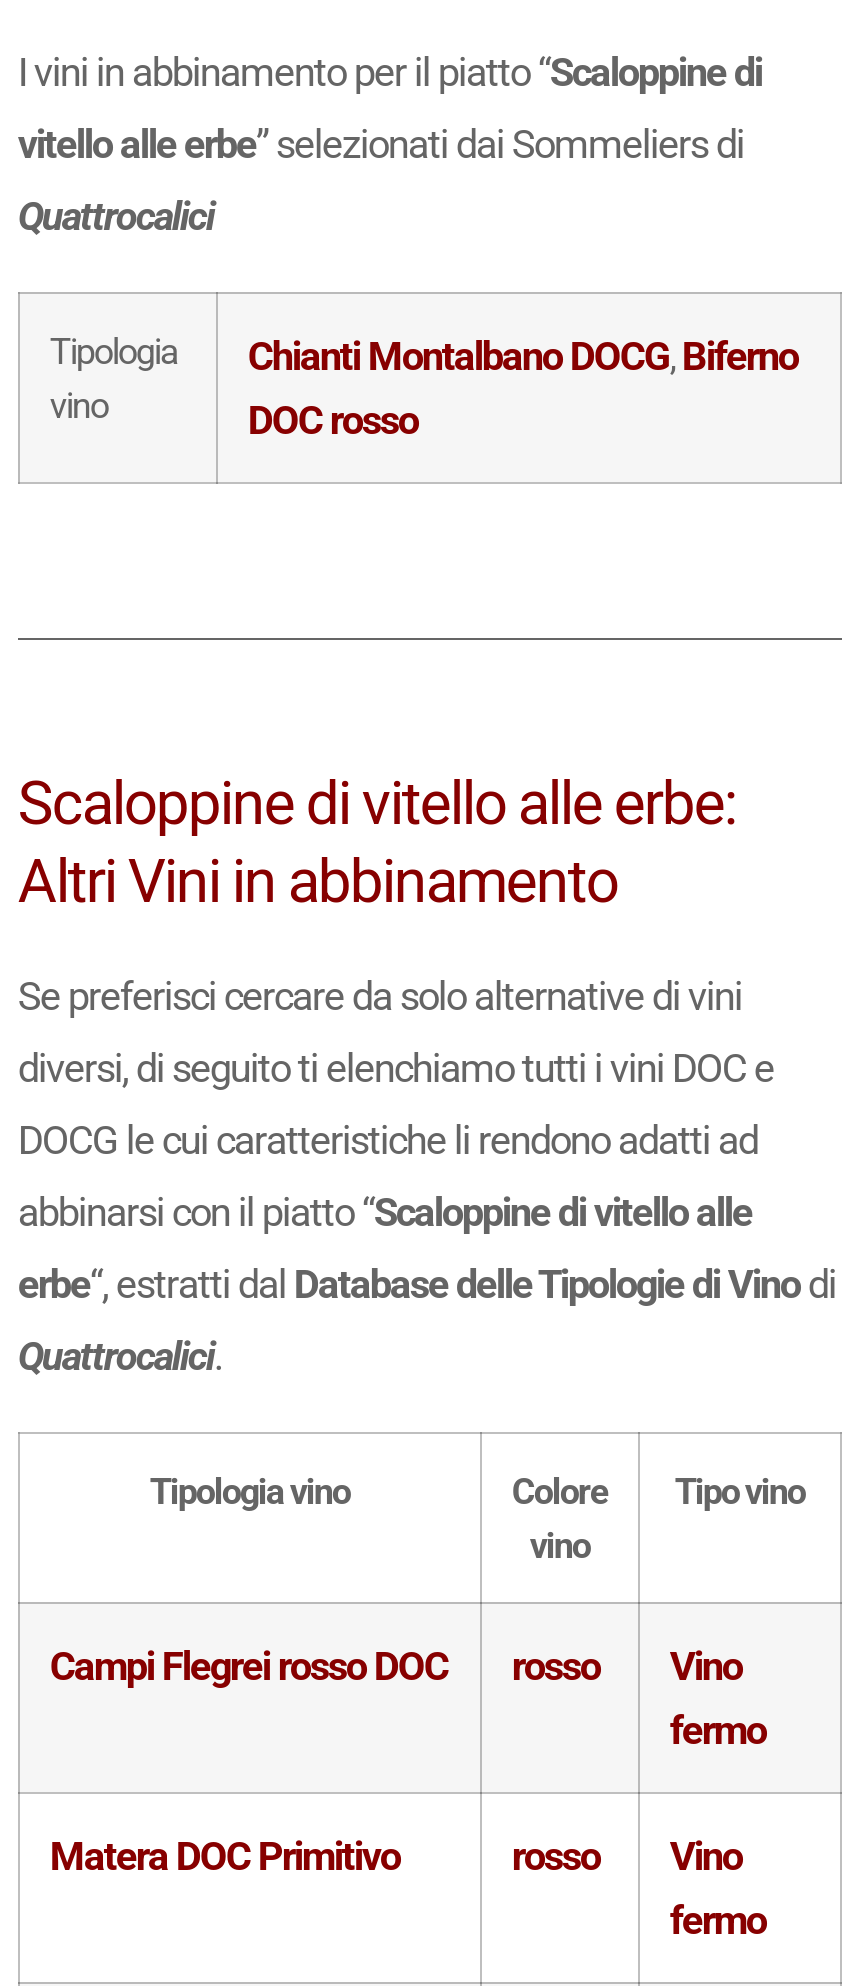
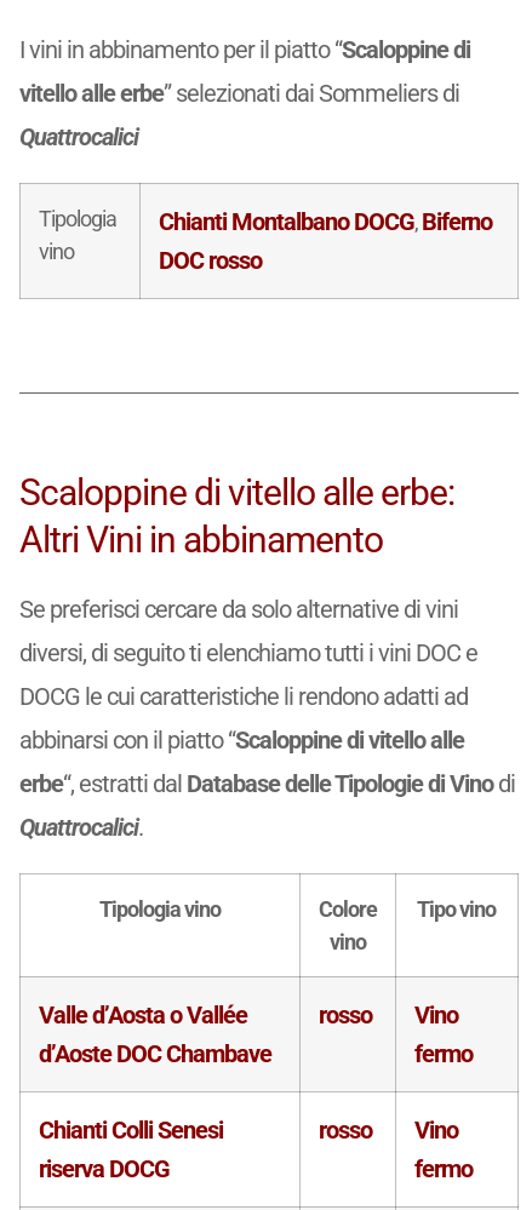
[50,1642,448,1690] Campi Flegrei rosso DOC -> [39,1001,271,1068] Valle d’Aosta o Vallée | d’Aoste DOC Chambave
[50,1832,400,1880] Matera DOC Primitivo -> [39,1116,223,1183] Chianti Colli Senesi | riserva DOCG

